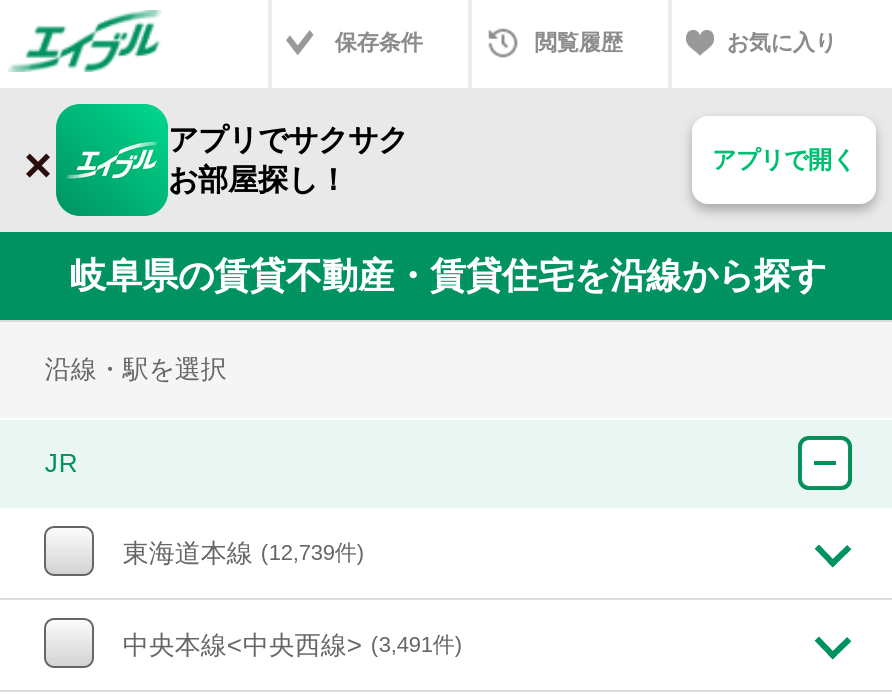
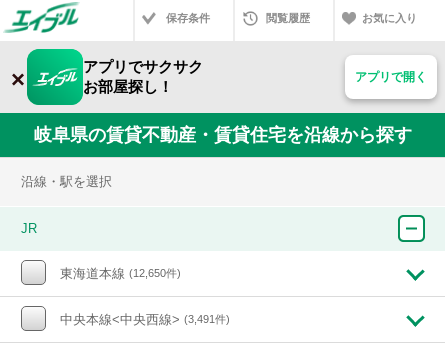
[123,537,365,567] 東海道本線 (12,739件) -> [60,265,181,280] 東海道本線 (12,650件)

